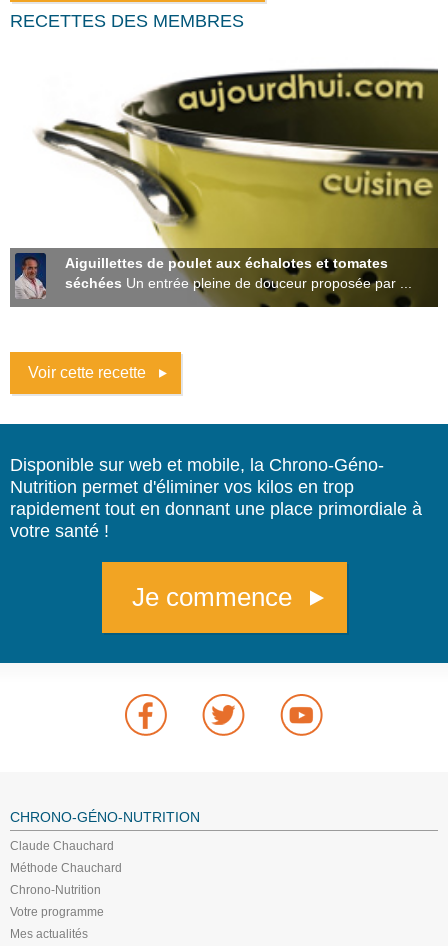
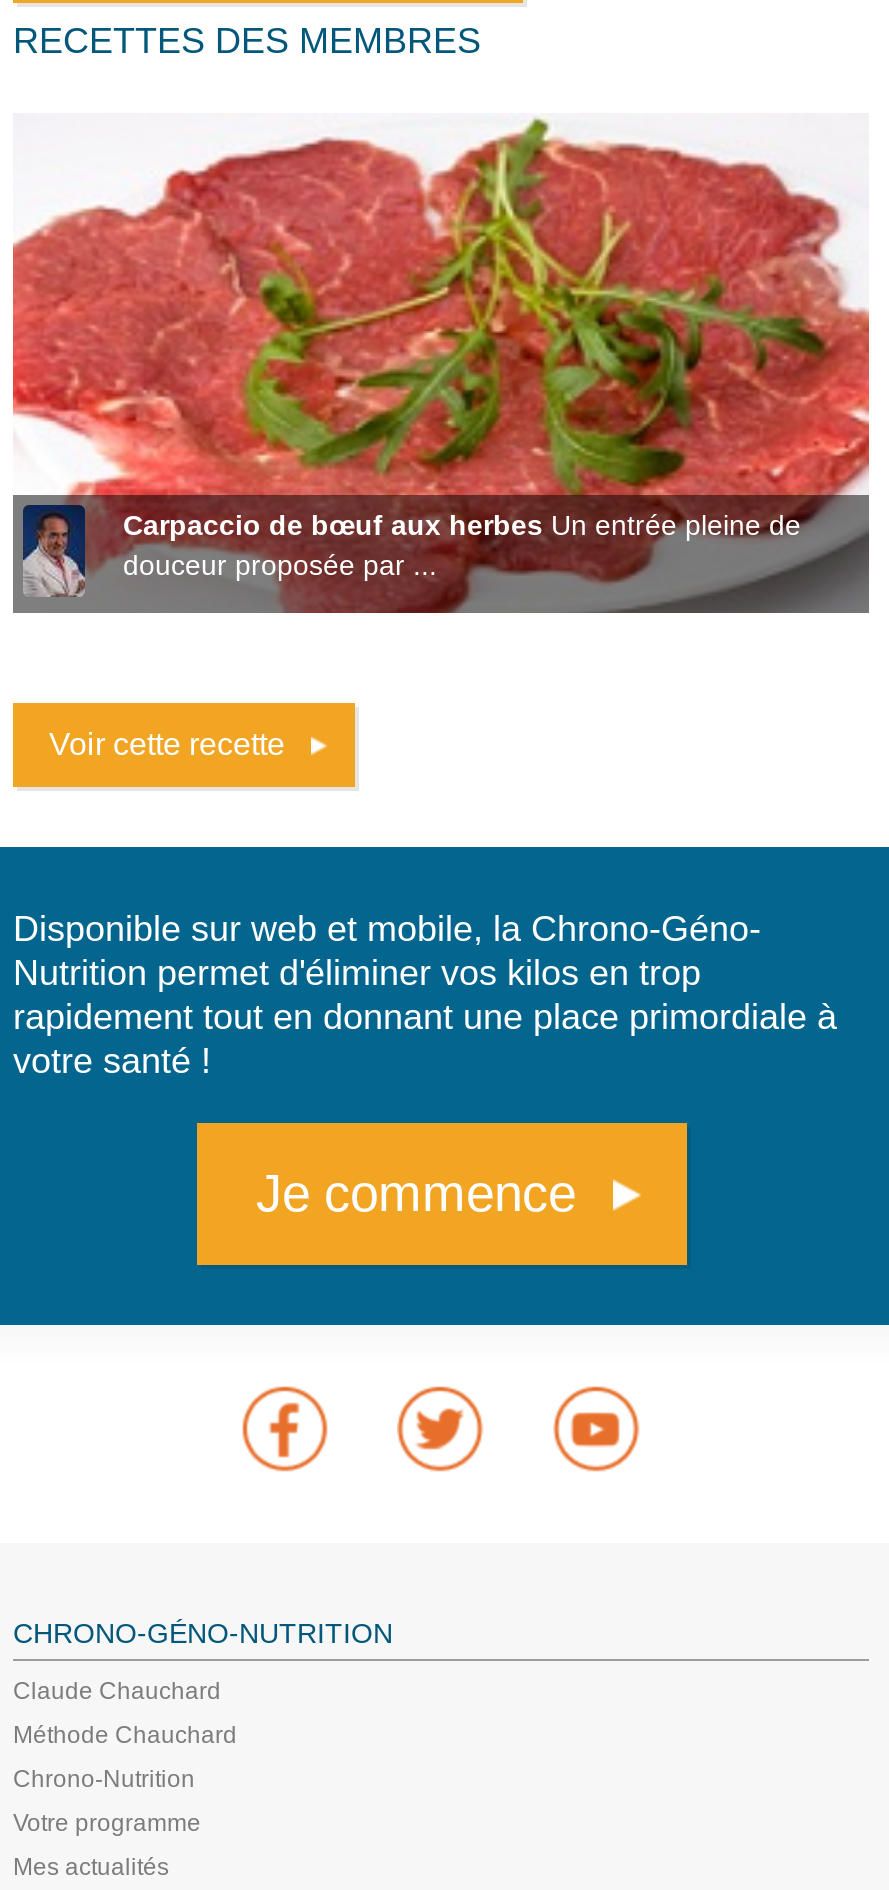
[10,60,439,308] [image] | Aiguillettes de poulet aux échalotes et tomates | séchées Un entrée pleine de douceur proposée par ... -> [11,117,871,615] [image] | Carpaccio de bœuf aux herbes Un entrée pleine de | douceur proposée par ...

